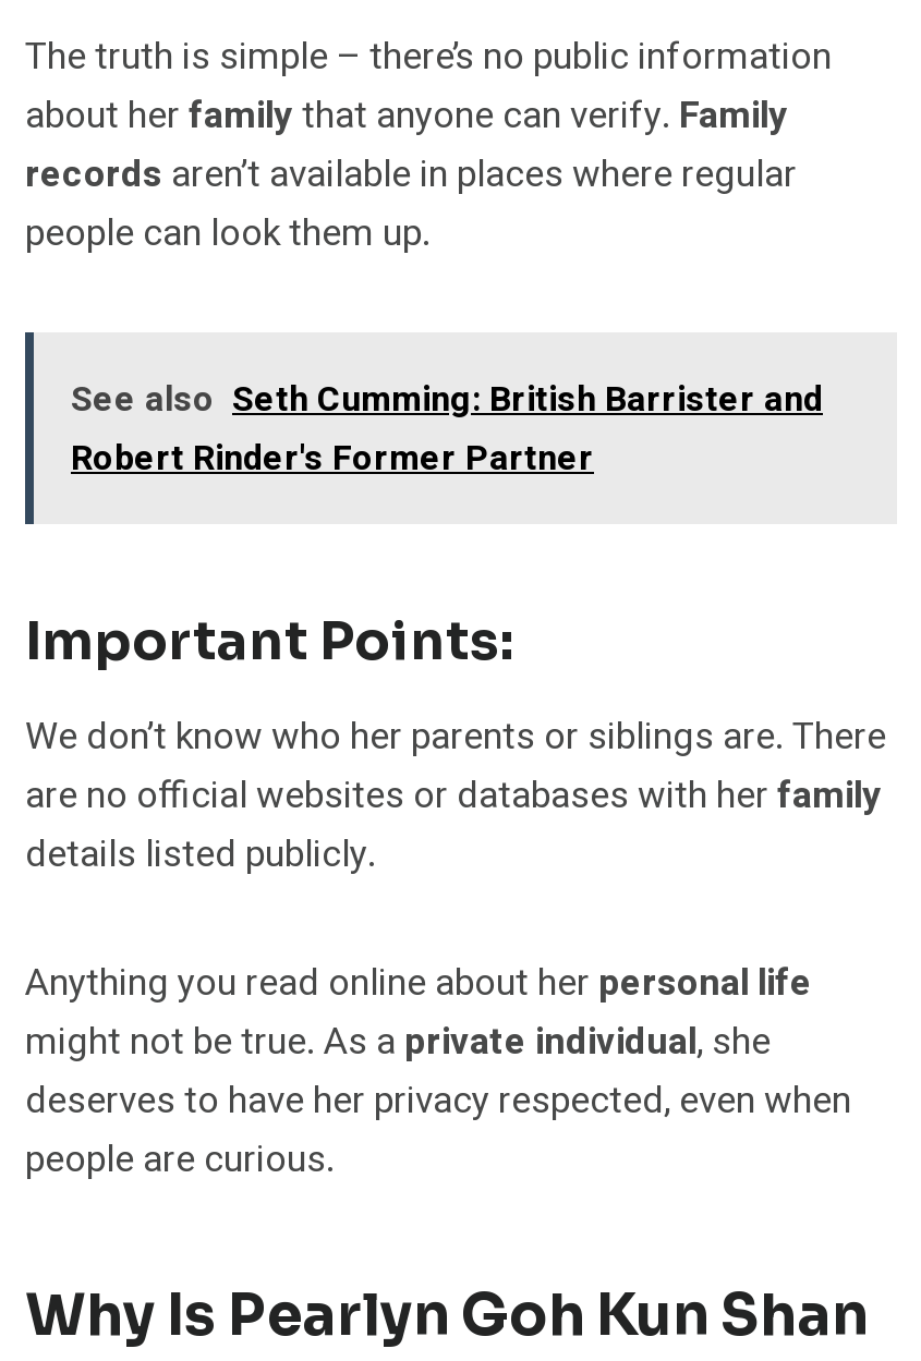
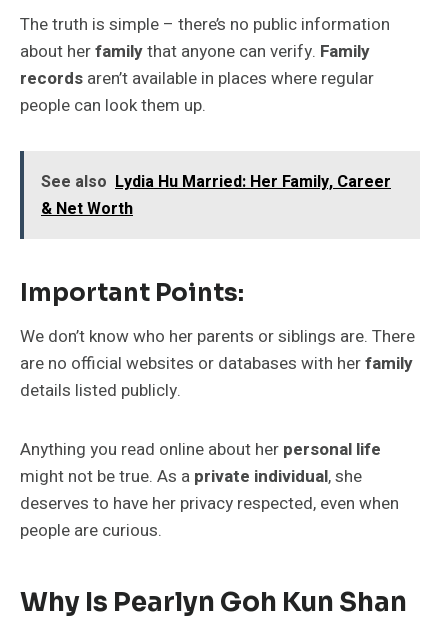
[71,374,823,485] See also Seth Cumming: British Barrister and | Robert Rinder's Former Partner -> [41,170,391,221] See also Lydia Hu Married: Her Family, Career | & Net Worth

